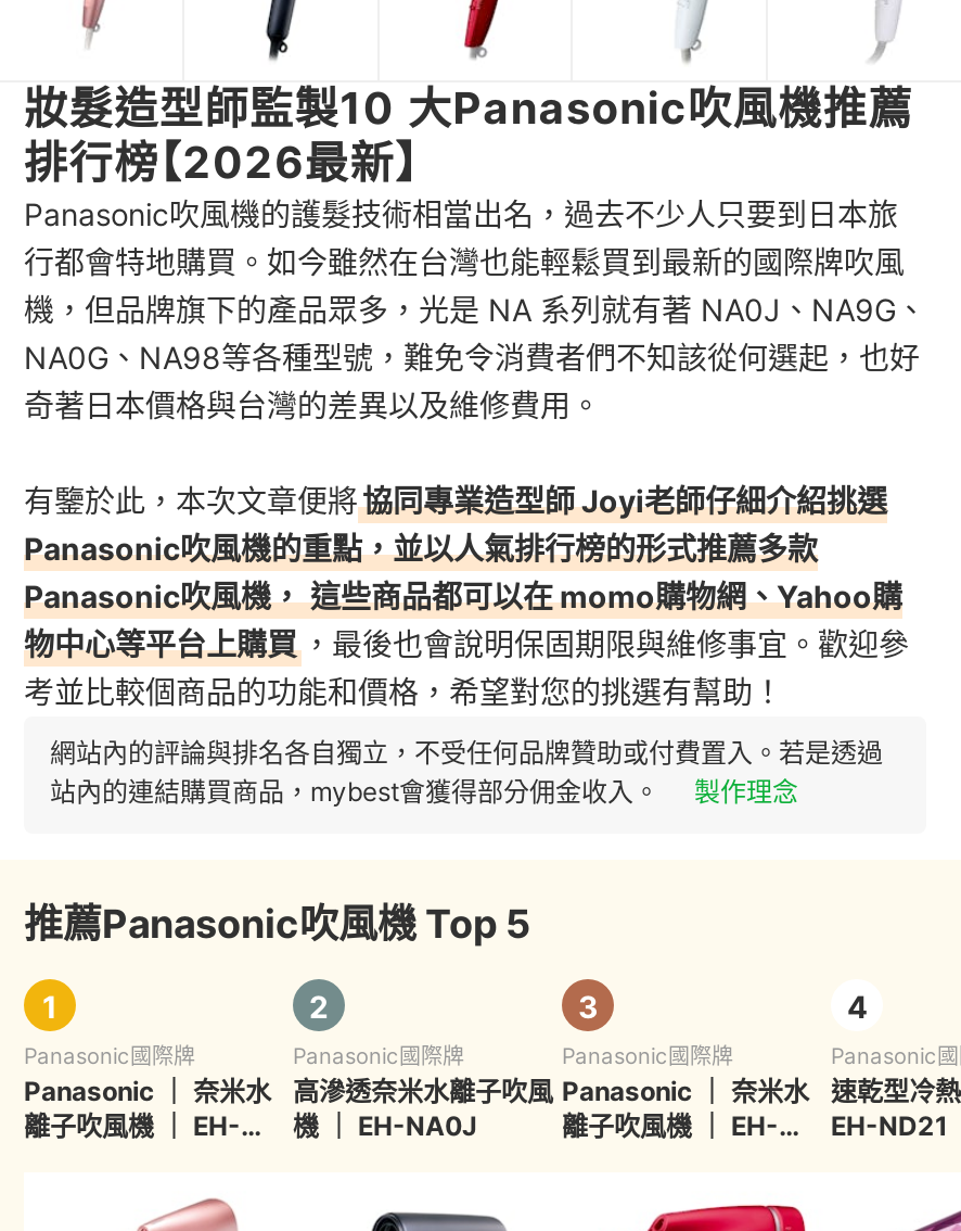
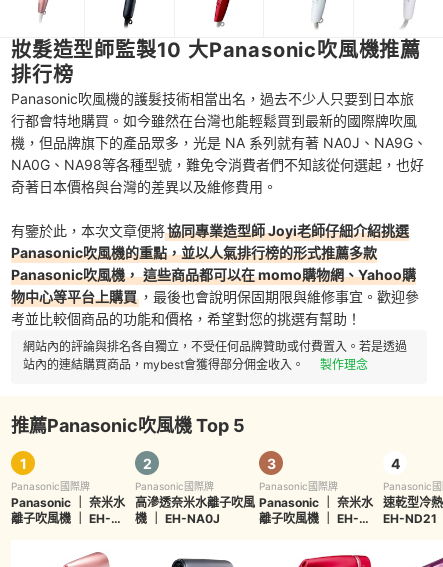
[24,137,418,189] 排行榜【2026最新】 -> [11,63,73,87] 排行榜

